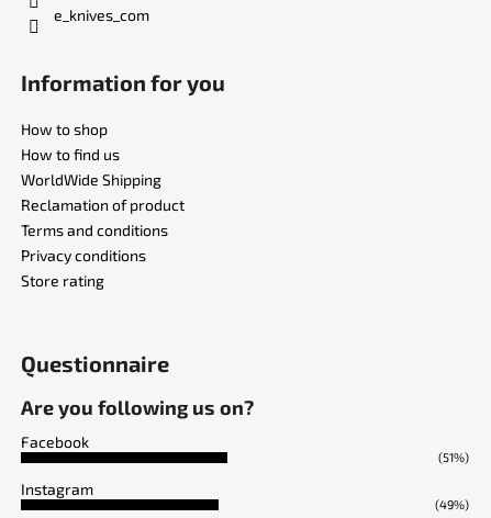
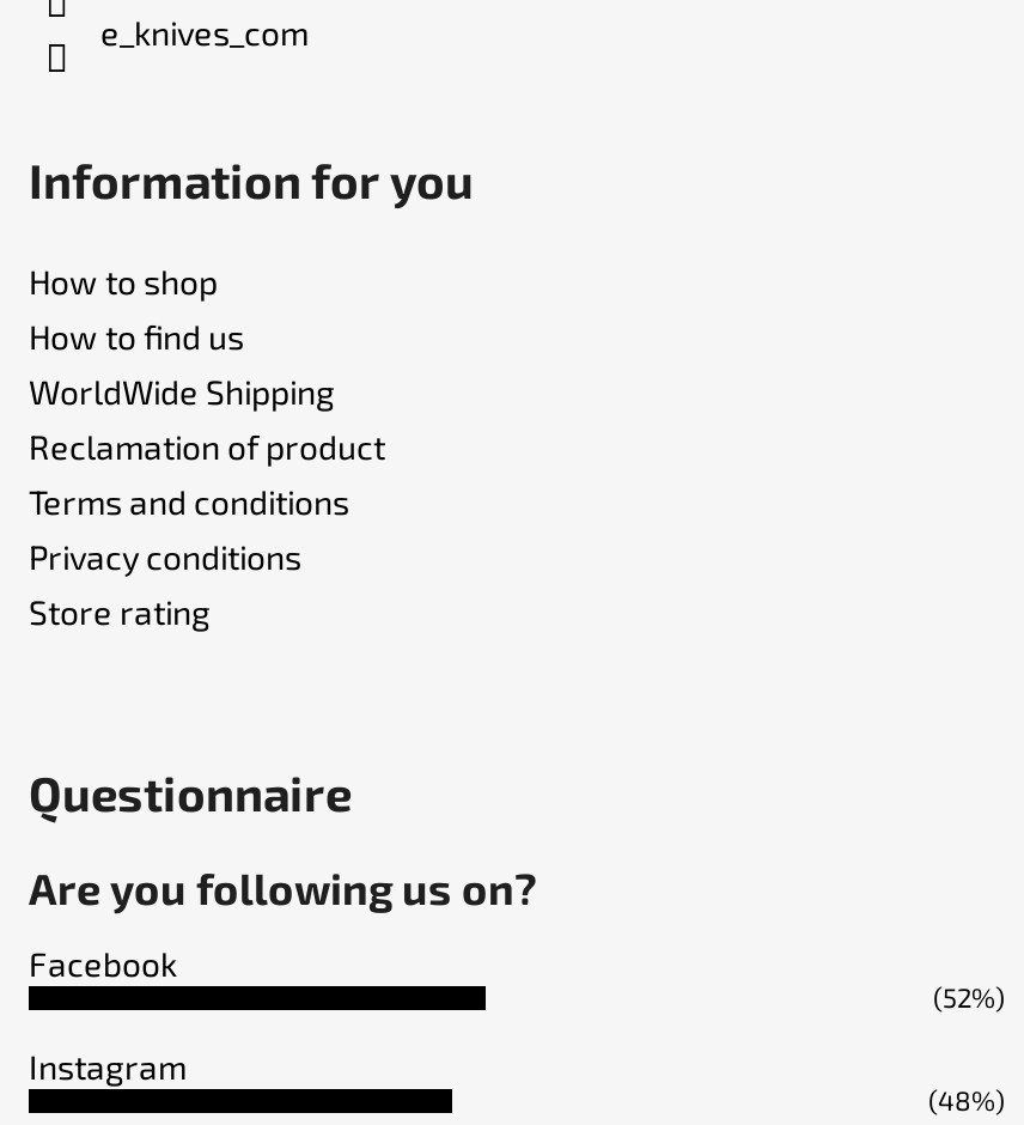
[438,449,469,464] (51%) -> [933,980,1005,1011] (52%)
[435,497,469,511] (49%) -> [928,1083,1005,1114] (48%)

